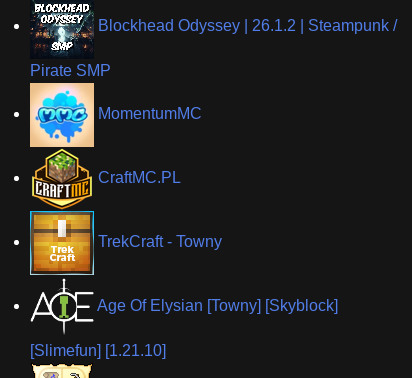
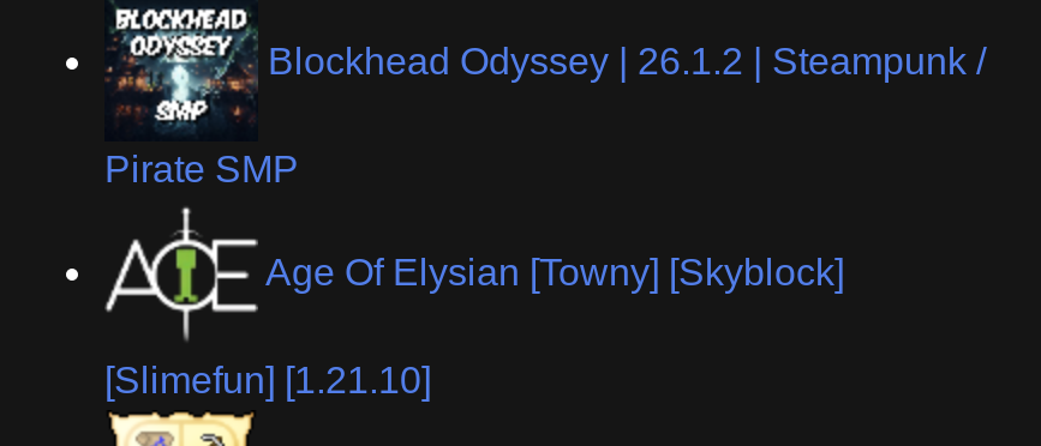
[29,82,202,276] [image] | MomentumMC -> none
[98,169,181,186] CraftMC.PL -> none
[98,233,222,250] TrekCraft - Towny -> none

